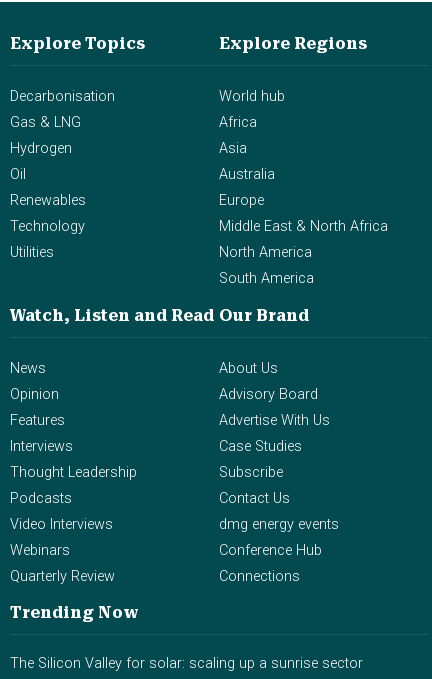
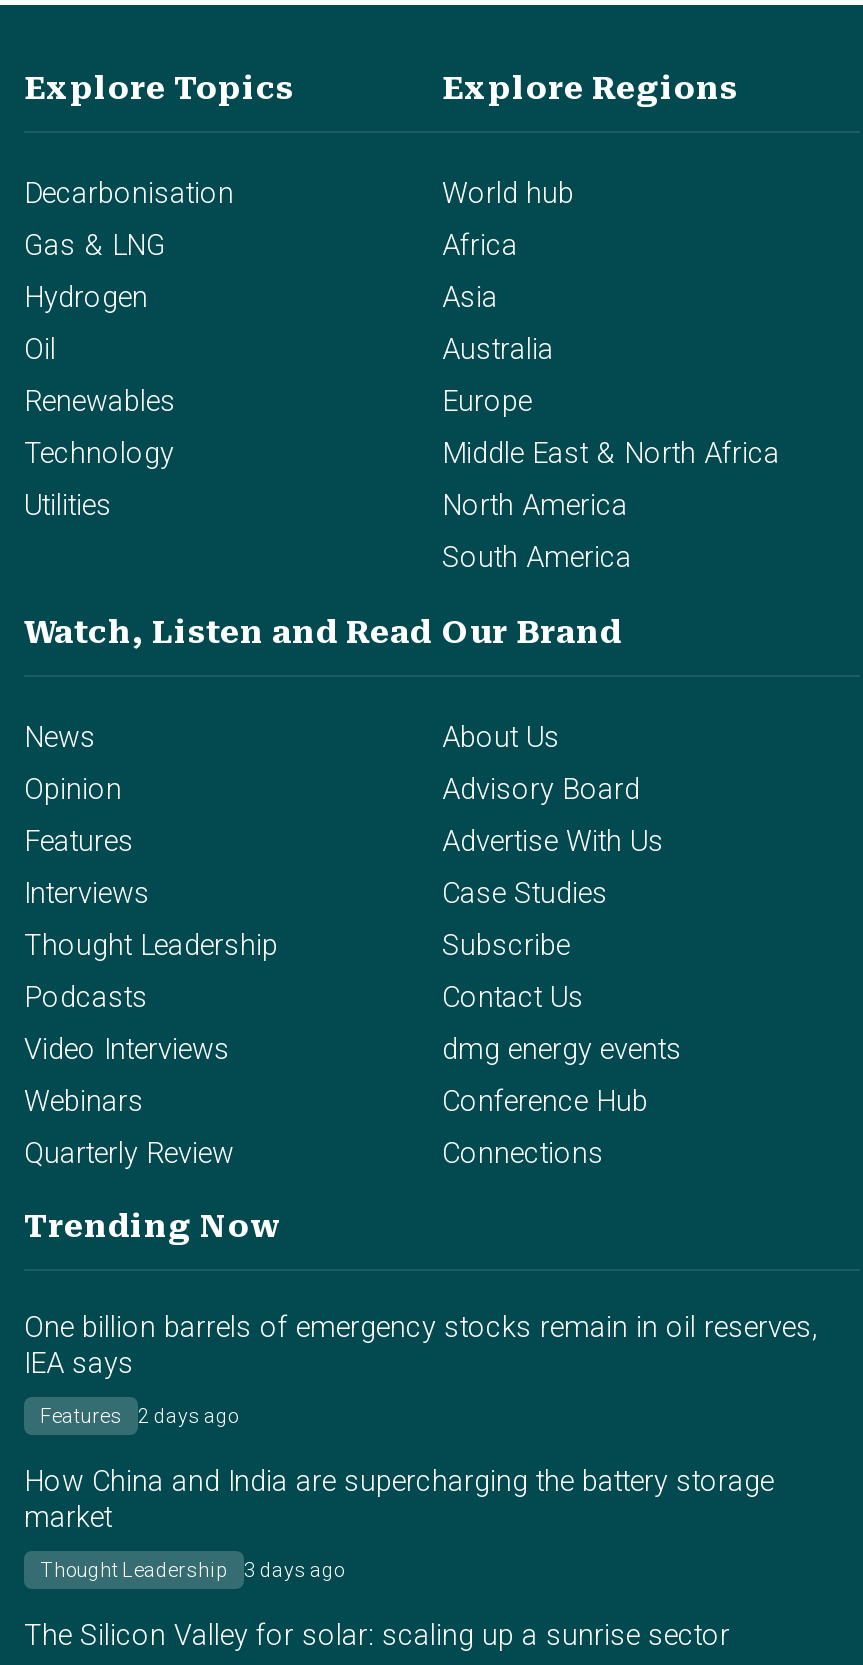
none -> [24,1311,818,1582] One billion barrels of emergency stocks remain in oil reserves, | IEA says | Features | 2 days ago | How China and India are supercharging the battery storage | market | Thought Leadership | 3 days ago

